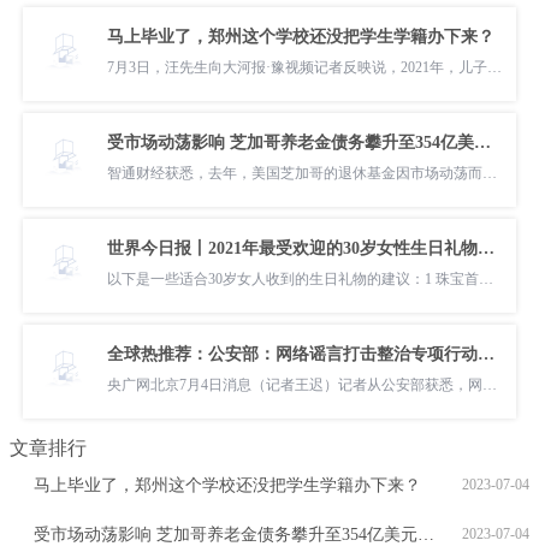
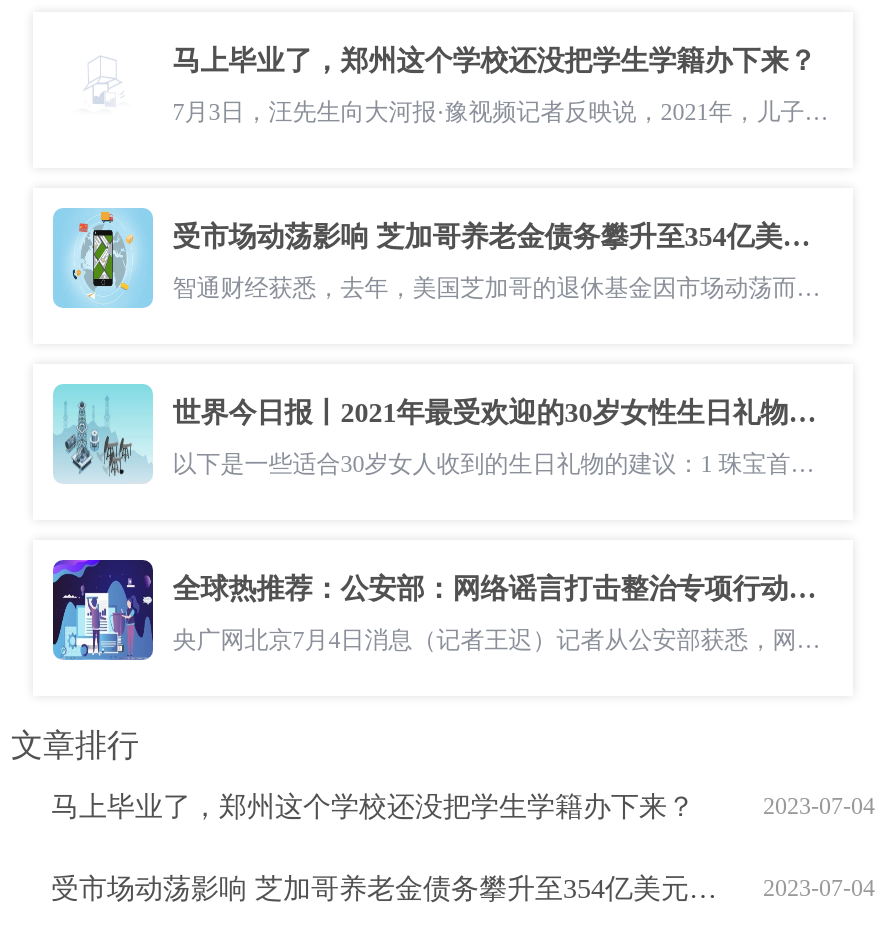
none -> [51,206,155,310] [image]
none -> [51,382,155,484] [image]
none -> [51,558,155,662] [image]

